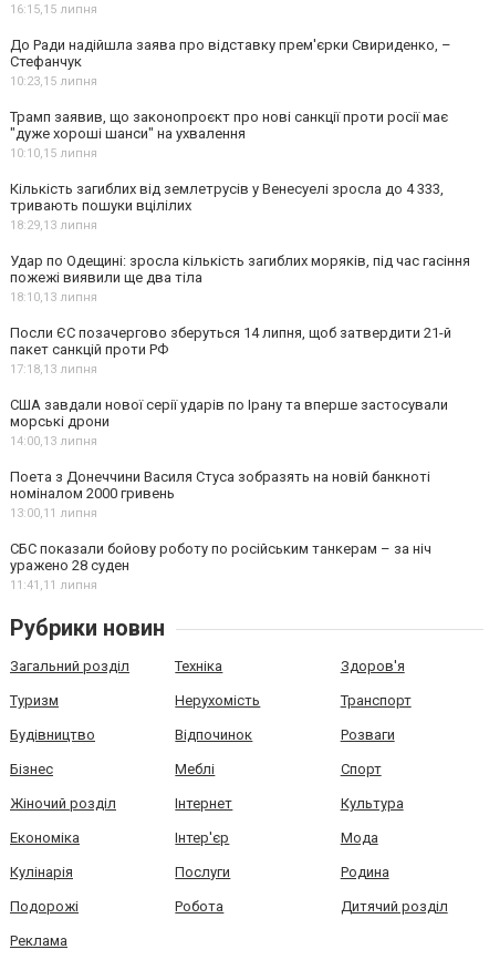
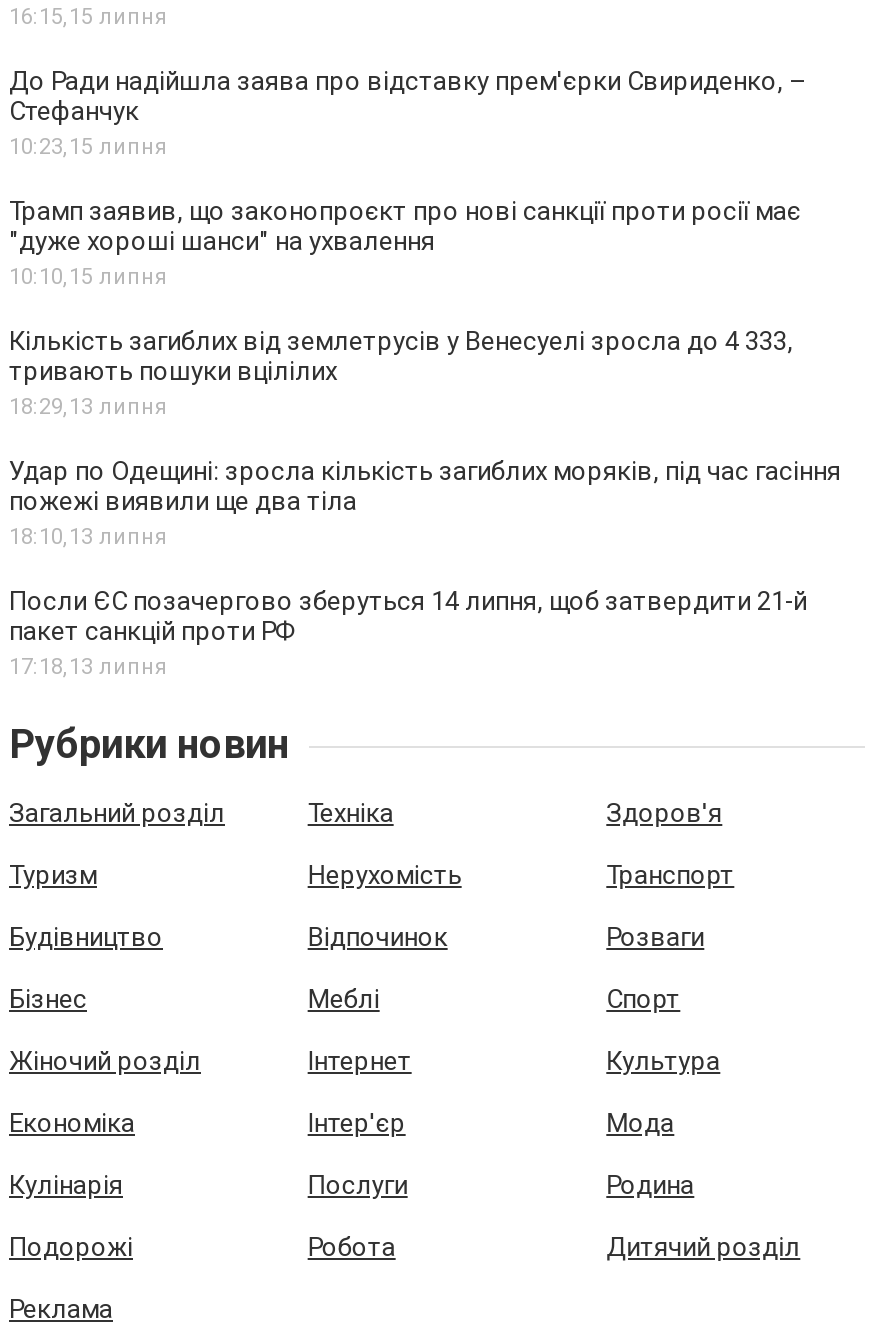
[10,396,448,592] США завдали нової серії ударів по Ірану та вперше застосували | морські дрони | 14:00,13 липня | Поета з Донеччини Василя Стуса зобразять на новій банкноті | номіналом 2000 гривень | 13:00,11 липня | СБС показали бойову роботу по російським танкерам – за ніч | уражено 28 суден | 11:41, 11 липня -> none

